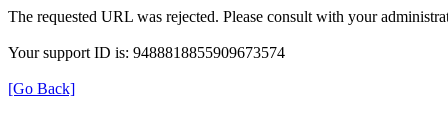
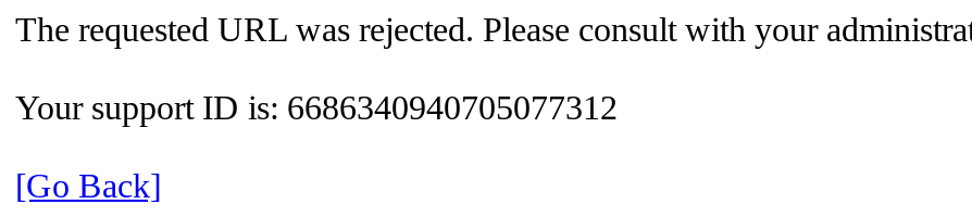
[8,44,285,61] Your support ID is: 9488818855909673574 -> [15,89,618,126] Your support ID is: 6686340940705077312

